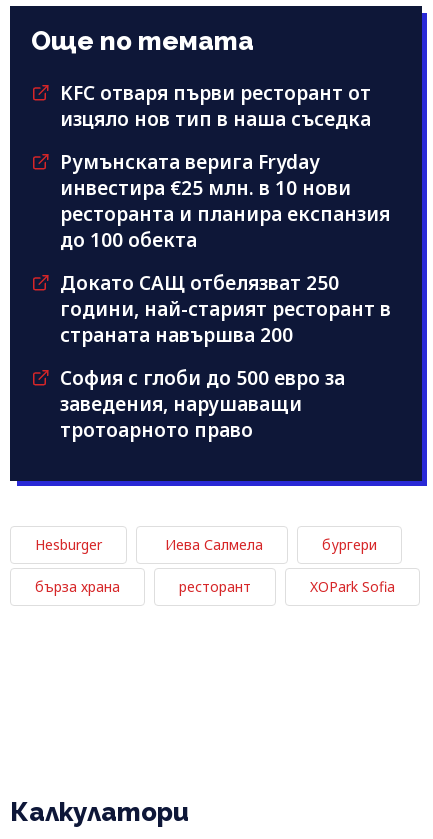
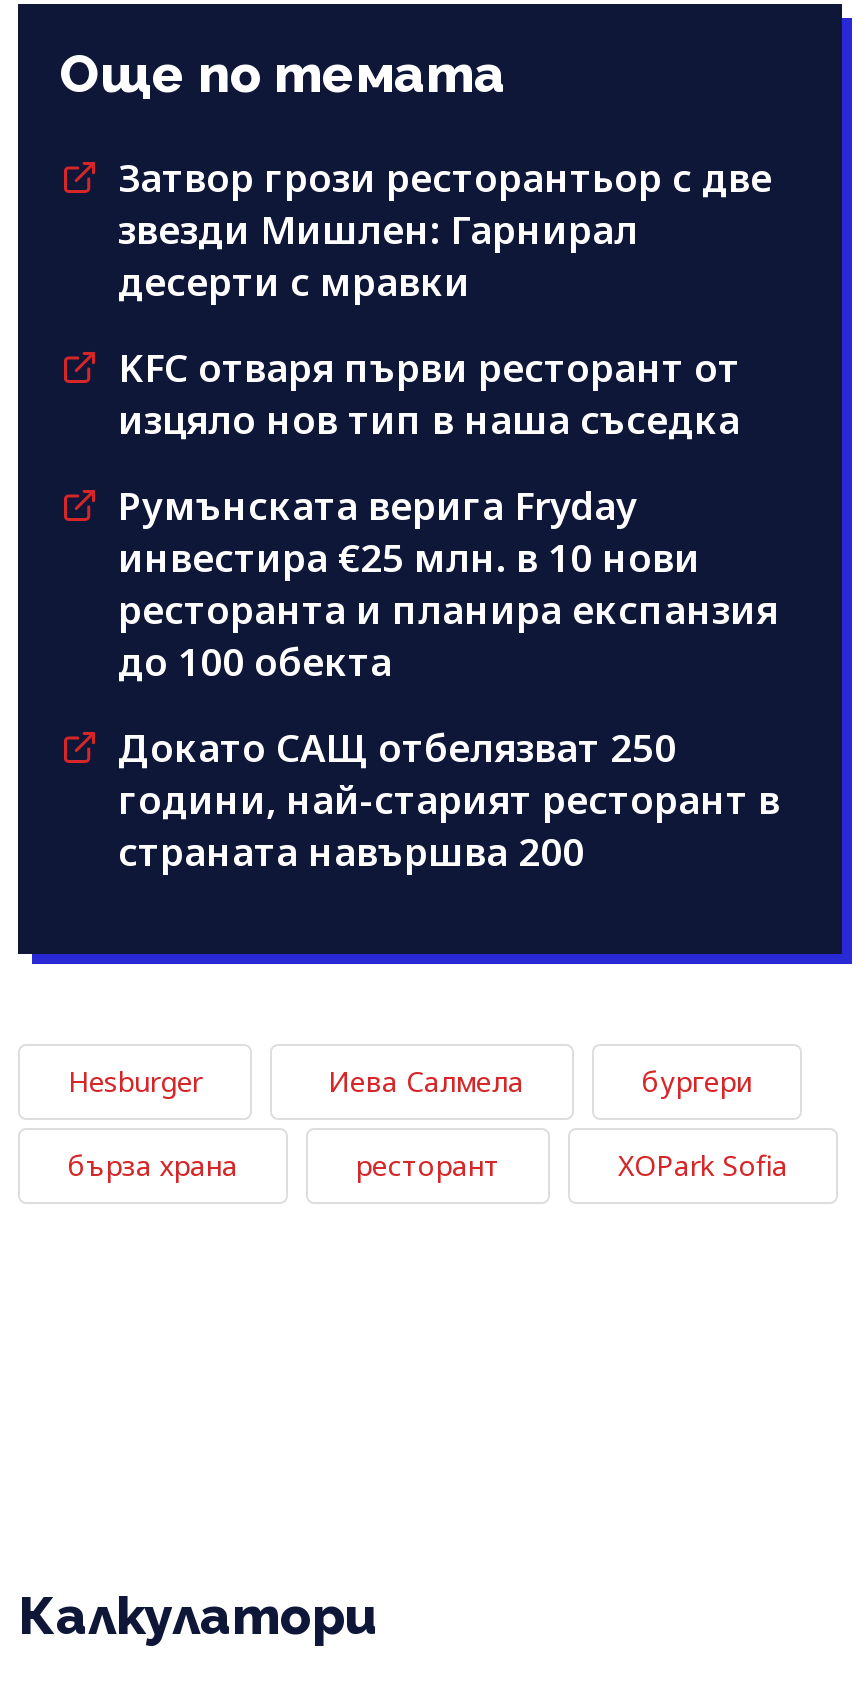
none -> [118,152,772,308] Затвор грози ресторантьор с две | звезди Мишлен: Гарнирал | десерти с мравки
moved [60,106,391,348] -> [118,394,780,878]: изцяло нов тип в наша съседка | Румънската верига Fryday | инвестира €25 млн. в 10 нови | ресторанта и планира експанзия | до 100 обекта | Докато САЩ отбелязват 250 | години, най-старият ресторант в | страната навършва 200
[60,365,345,443] София с глоби до 500 евро за | заведения, нарушаващи | тротоарното право -> none

